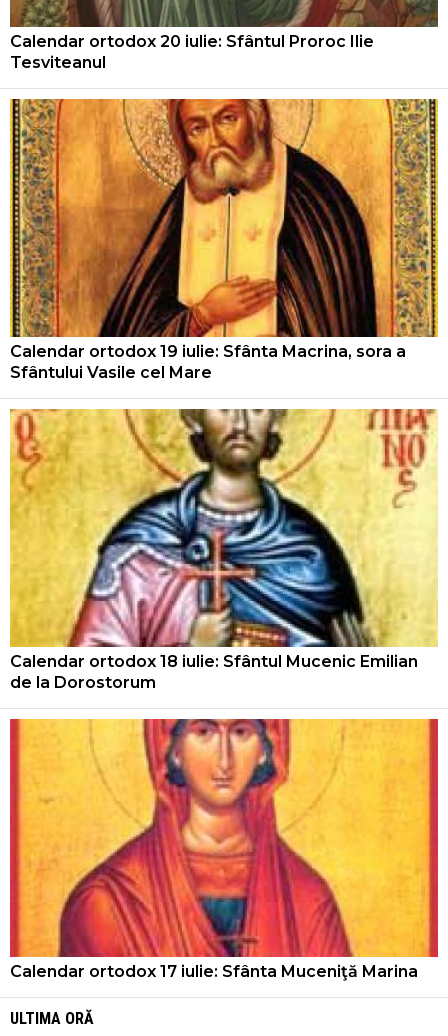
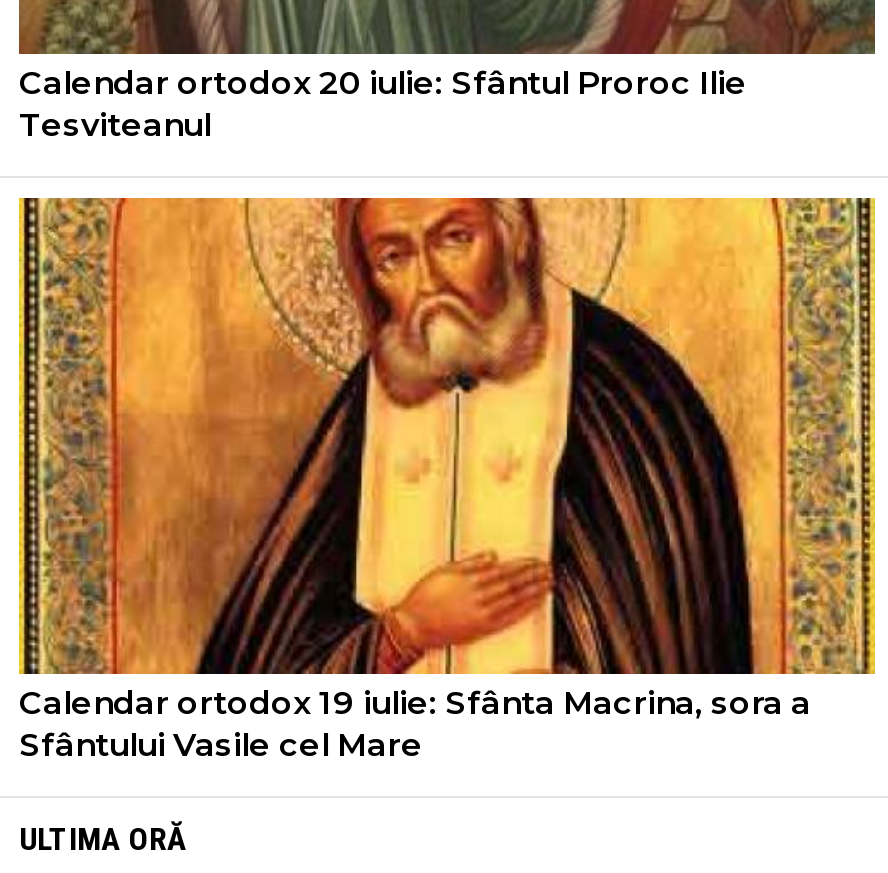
[9,408,439,692] [image] | Calendar ortodox 18 iulie: Sfântul Mucenic Emilian | de la Dorostorum -> none
[9,718,439,981] [image] | Calendar ortodox 17 iulie: Sfânta Muceniţă Marina -> none

